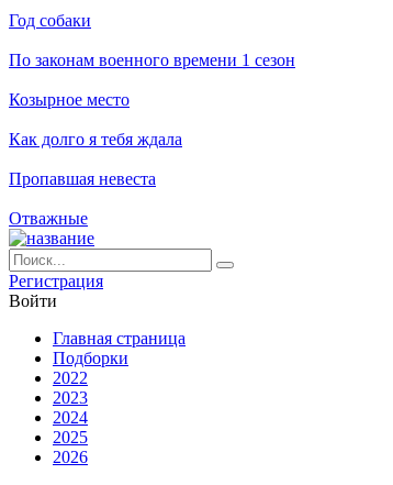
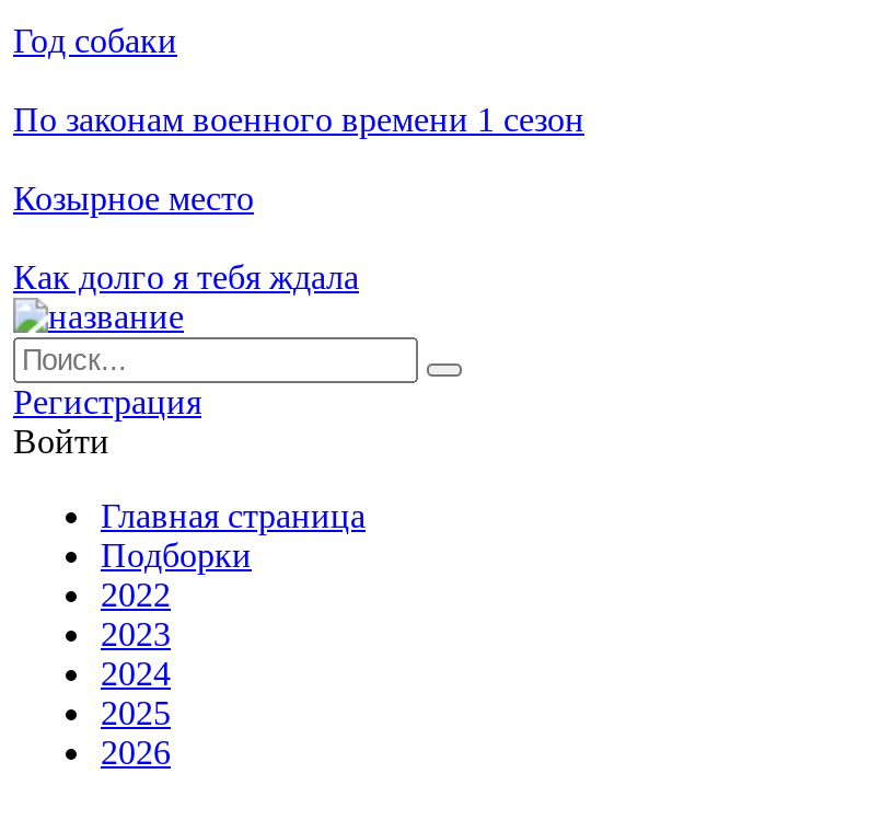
[9,169,156,227] Пропавшая невеста | Отважные -> none

